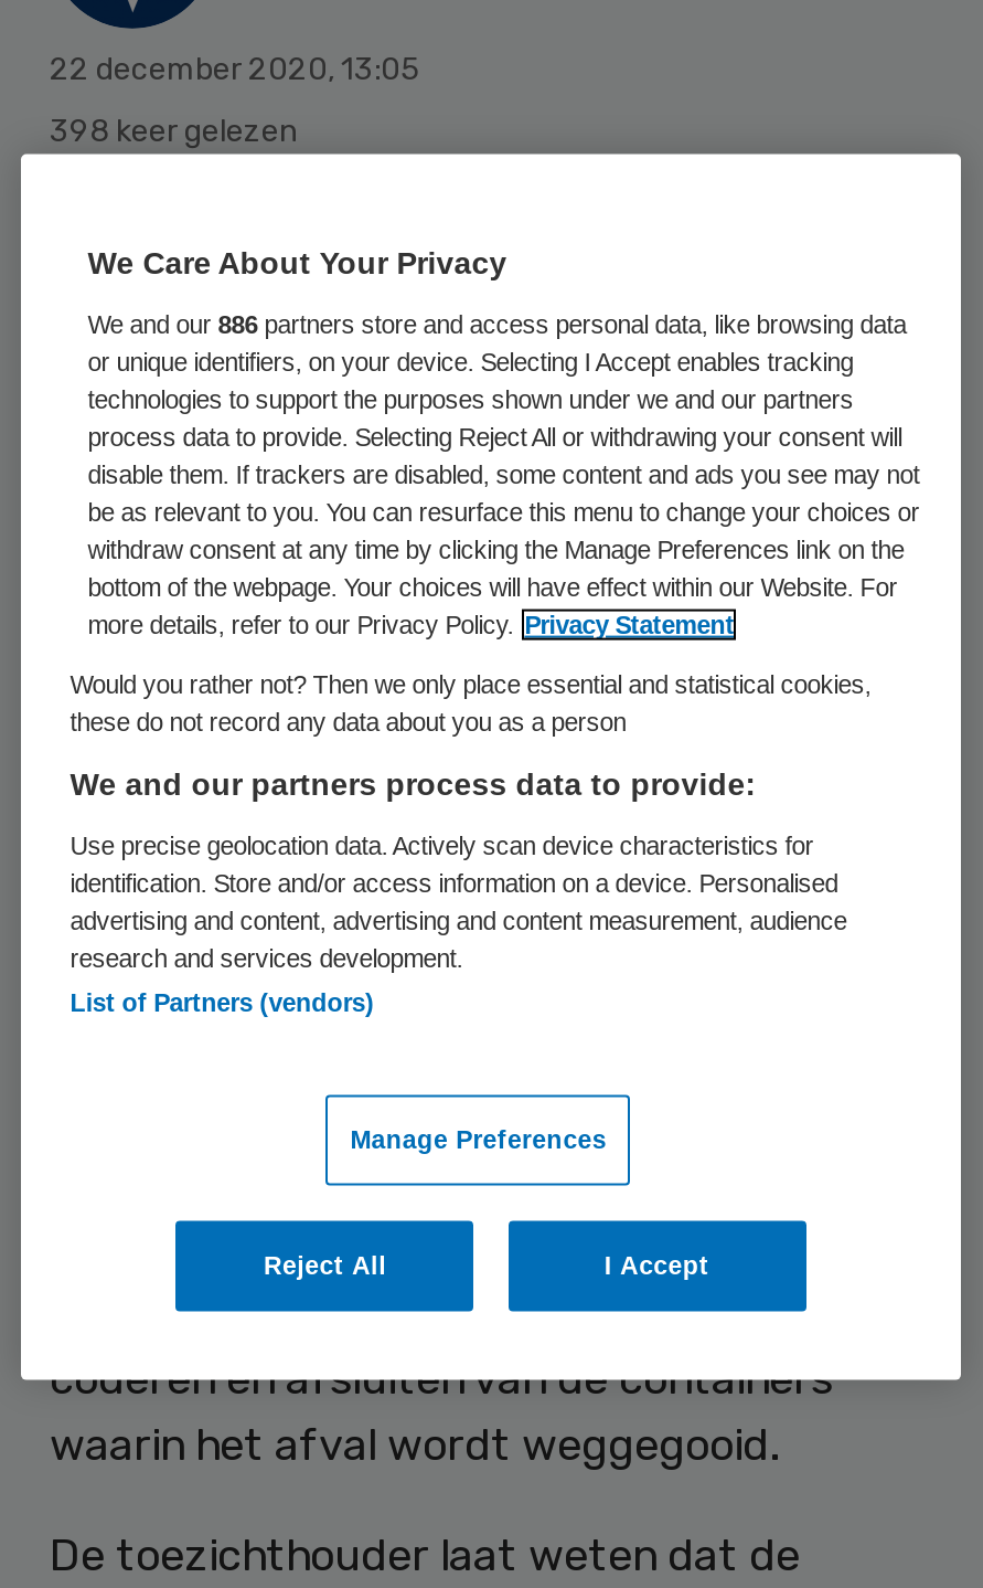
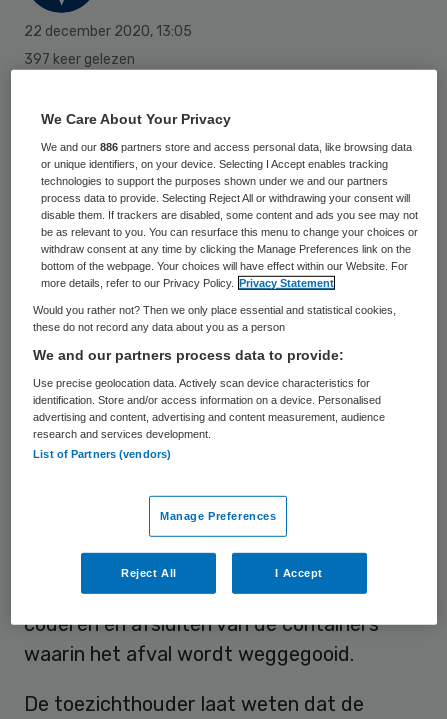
[50,112,297,150] 398 keer gelezen -> [24,51,135,68] 397 keer gelezen

